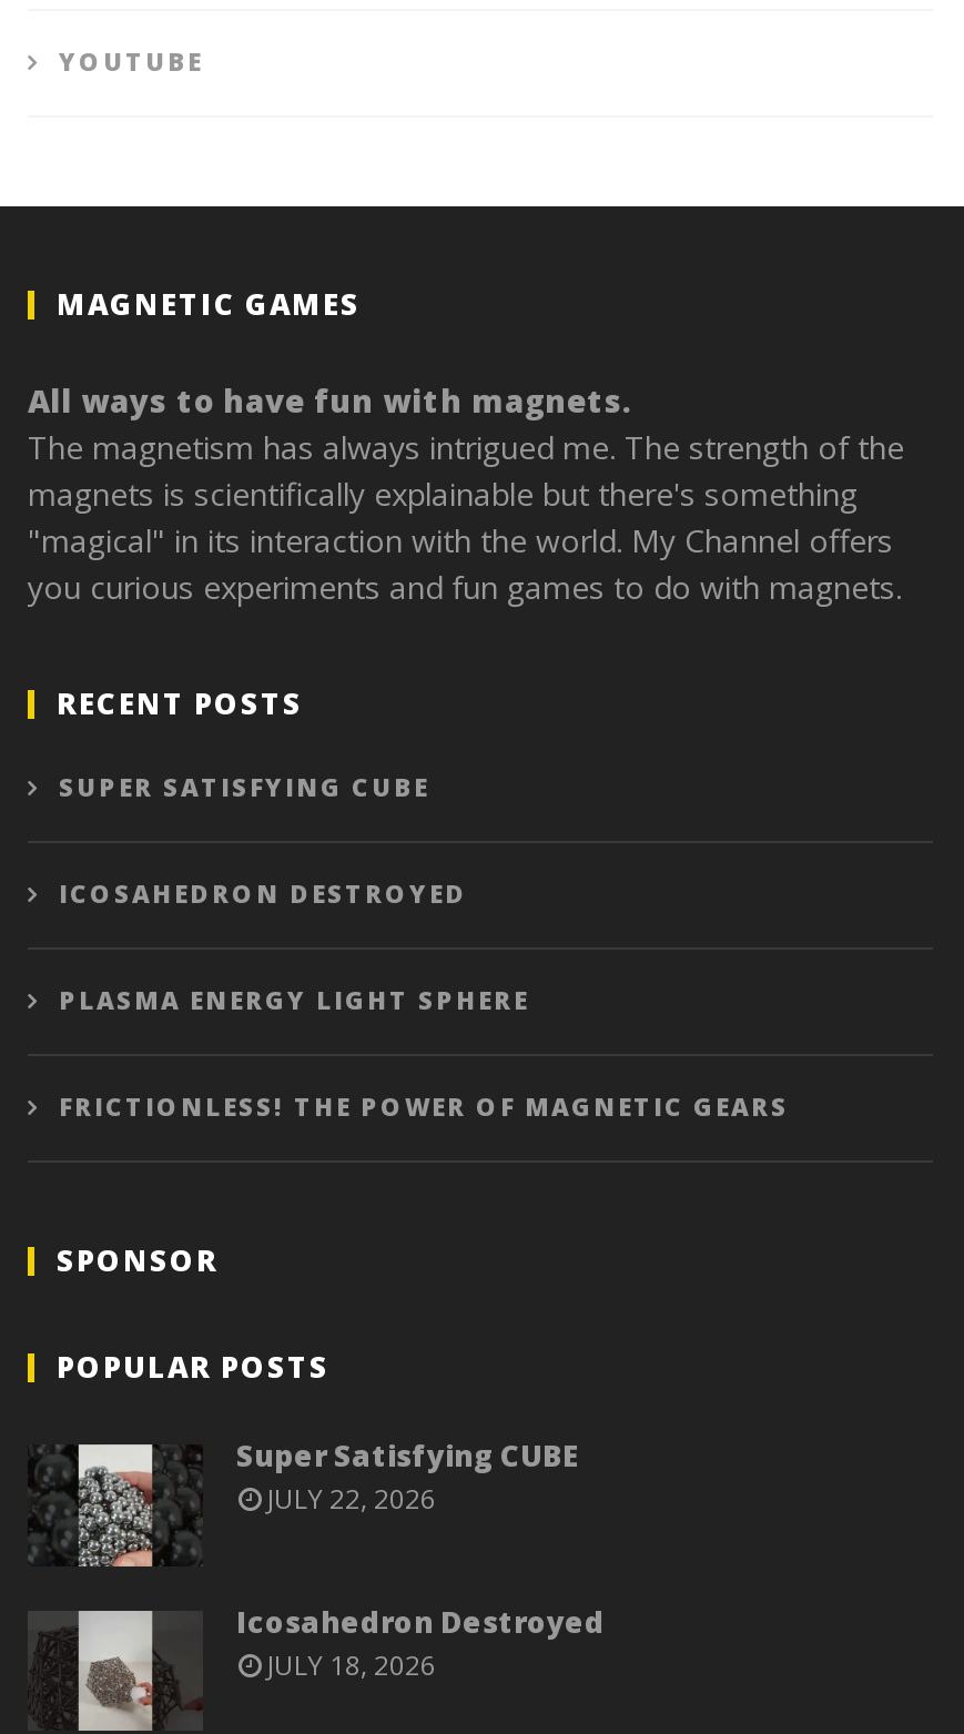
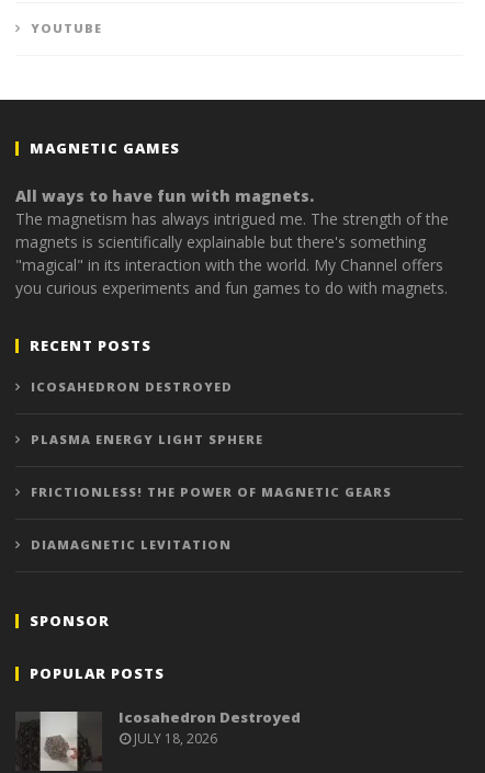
[59,770,429,803] SUPER SATISFYING CUBE -> none
none -> [31,536,232,553] DIAMAGNETIC LEVITATION
[68,1435,578,1566] [image] | Super Satisfying CUBE | JULY 22, 2026 -> none

